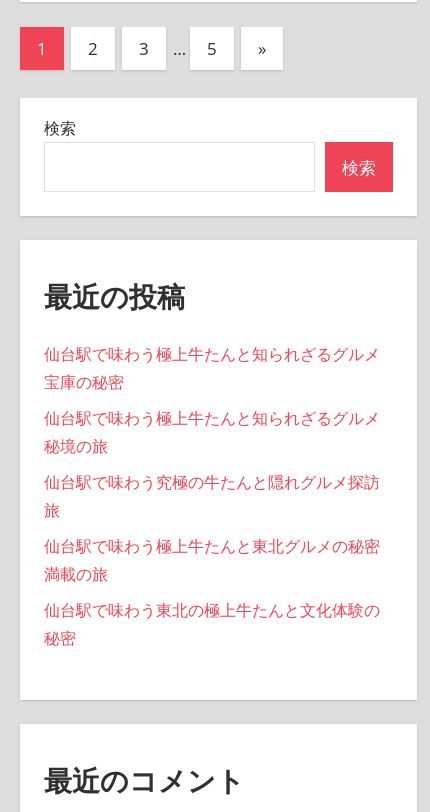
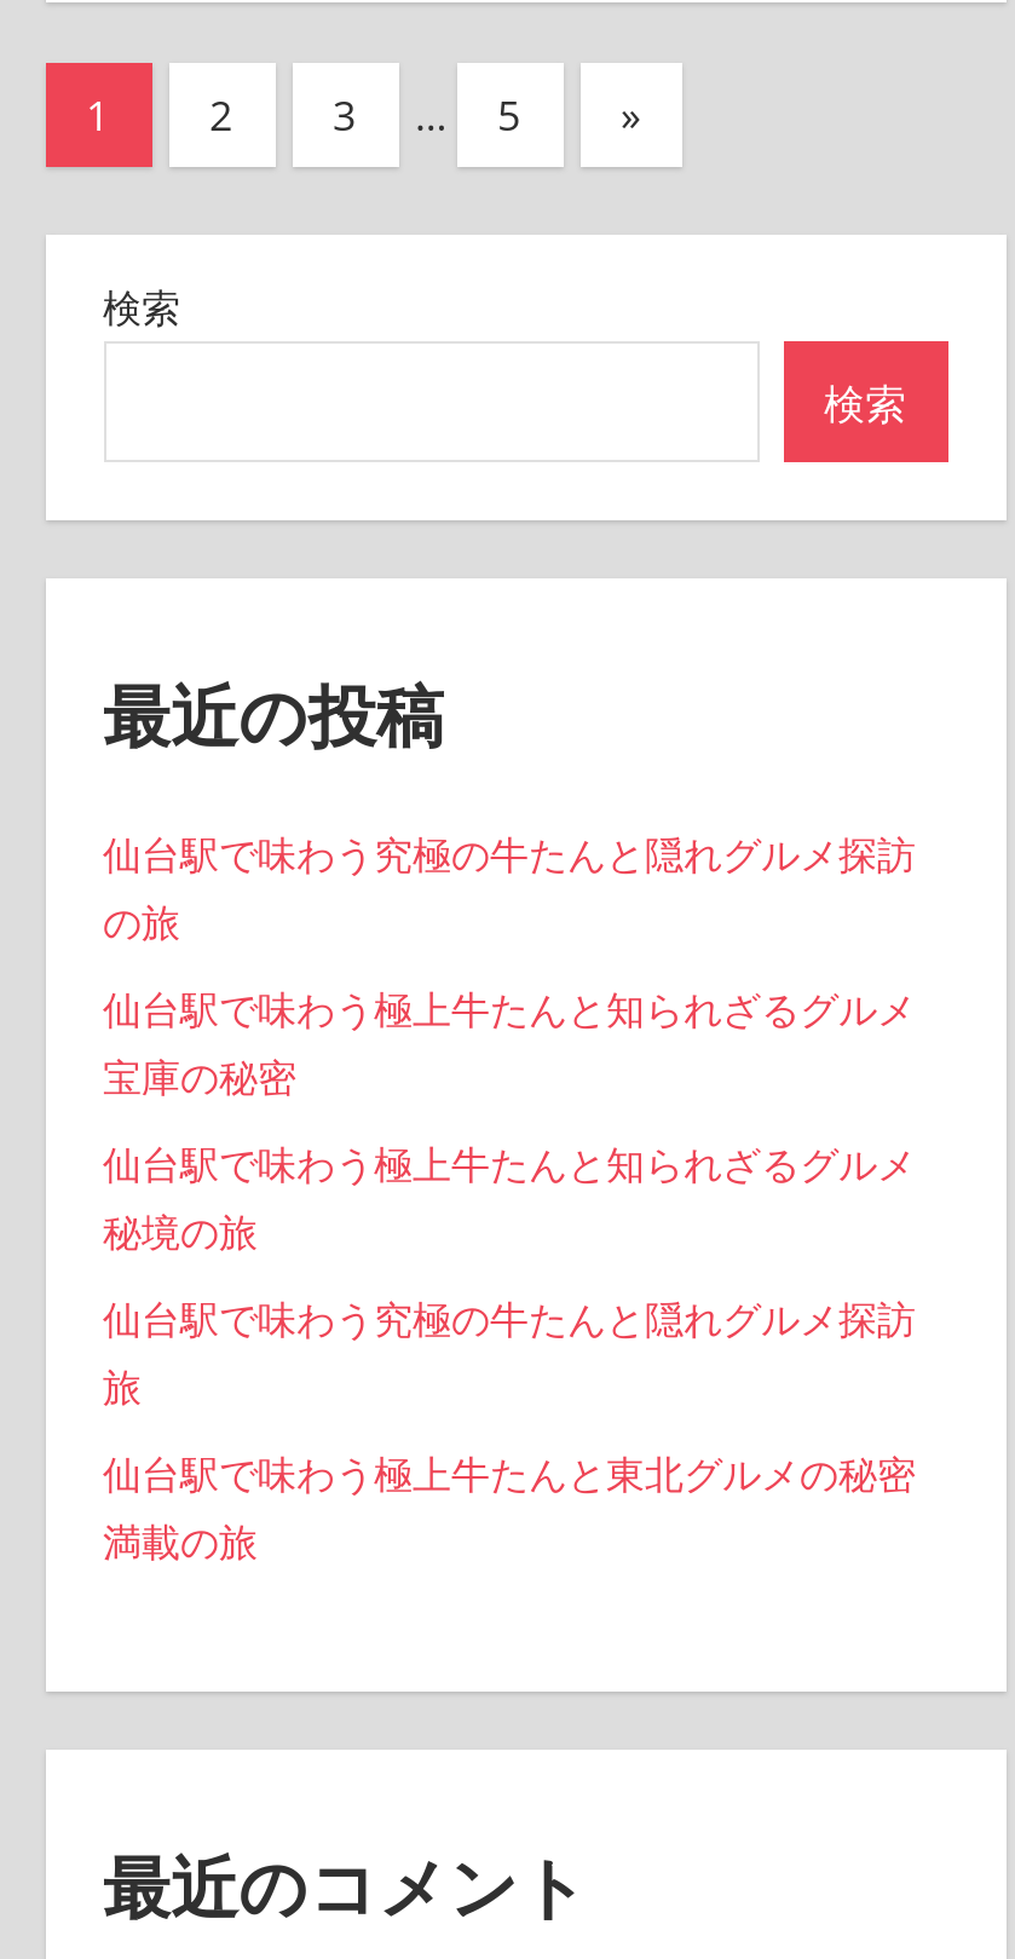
none -> [103,827,916,948] 仙台駅で味わう究極の牛たんと隠れグルメ探訪 | の旅
moved [43,343,379,585] -> [103,982,916,1568]: 仙台駅で味わう極上牛たんと知られざるグルメ | 宝庫の秘密 | 仙台駅で味わう極上牛たんと知られざるグルメ | 秘境の旅 | 仙台駅で味わう究極の牛たんと隠れグルメ探訪 | 旅 | 仙台駅で味わう極上牛たんと東北グルメの秘密 | 満載の旅
[43,599,379,649] 仙台駅で味わう東北の極上牛たんと文化体験の | 秘密 -> none

